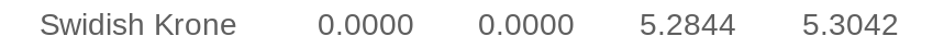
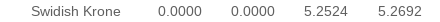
[640,7,736,42] 5.2844 -> [304,3,348,19] 5.2524
[802,7,899,42] 5.3042 -> [378,3,422,19] 5.2692

